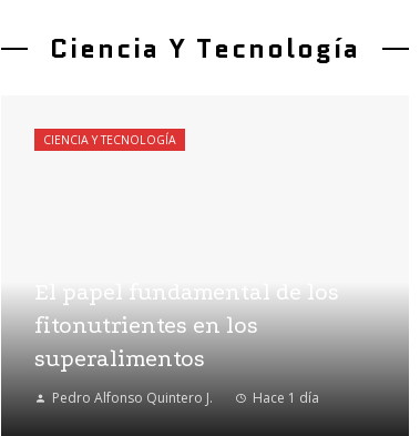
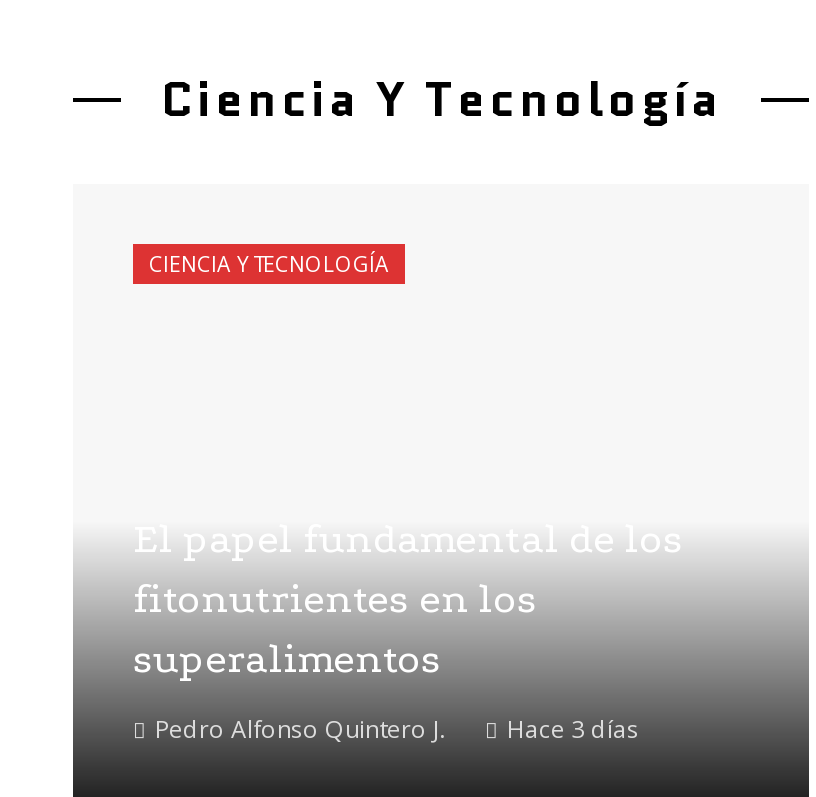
[253,389,319,407] Hace 1 día -> [507,712,639,746] Hace 3 días

